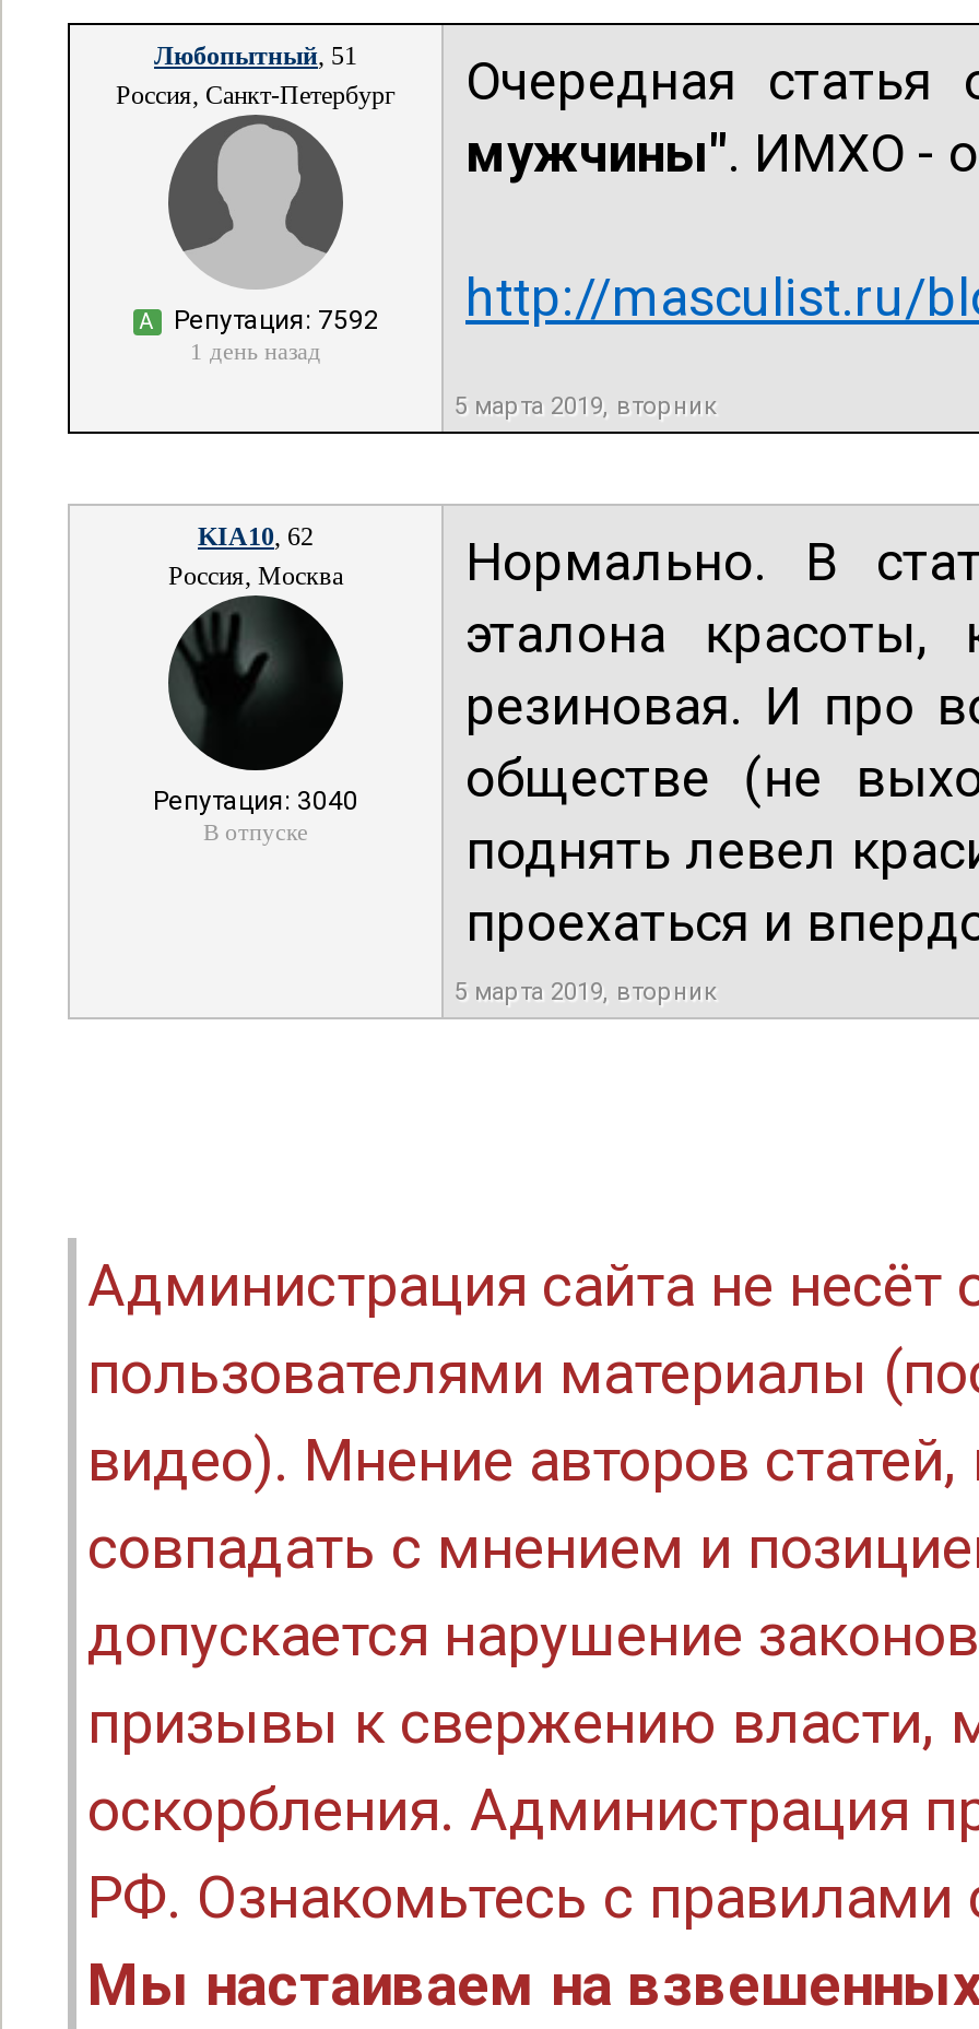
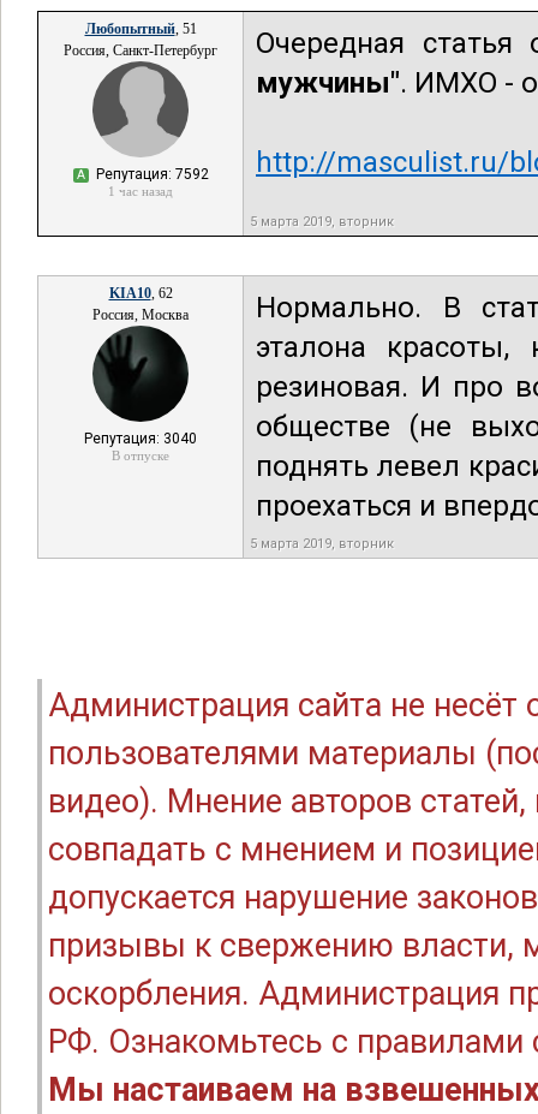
[190,338,321,364] 1 день назад -> [108,184,173,198] 1 час назад

